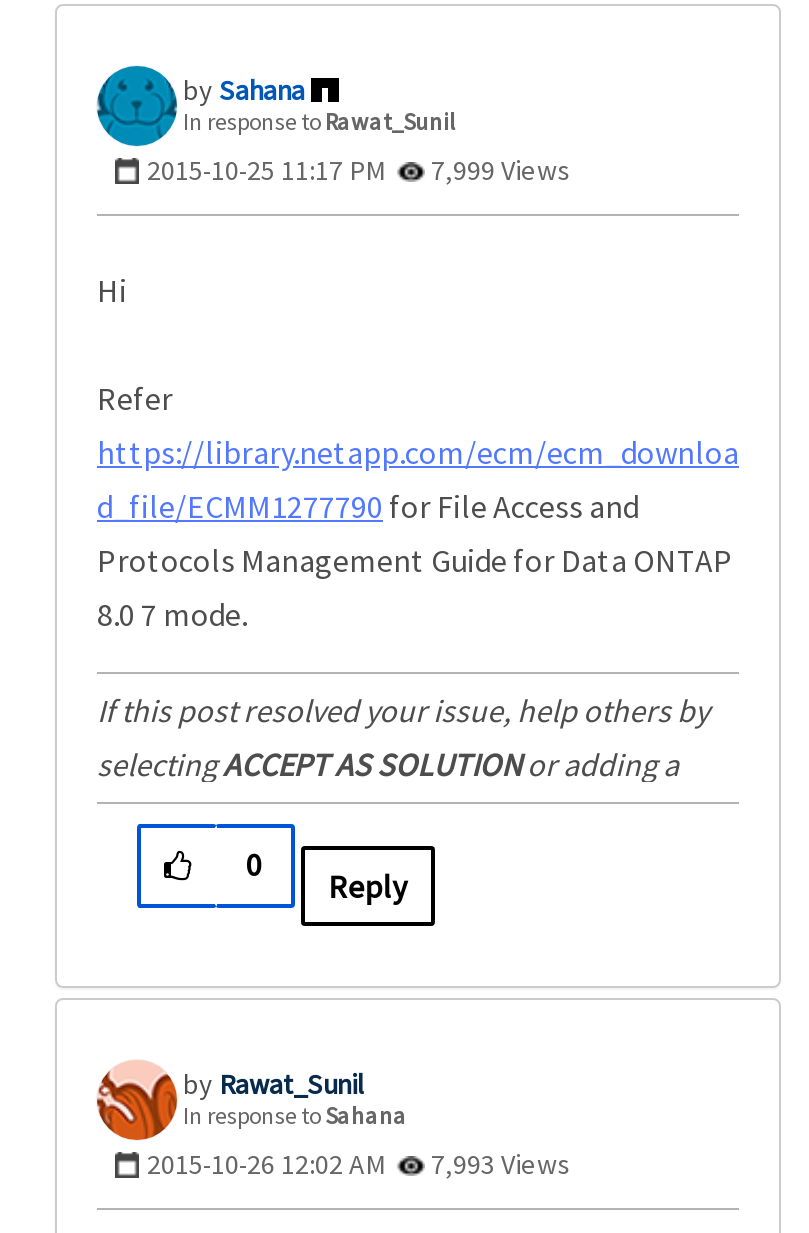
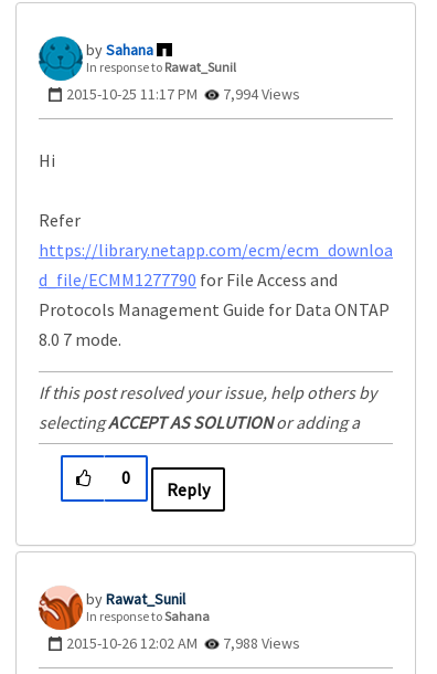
[147,152,571,188] 2015-10-25 11:17 PM 7,999 Views -> [66,84,300,104] 2015-10-25 11:17 PM 7,994 Views
[147,1146,571,1182] 2015-10-26 12:02 AM 7,993 Views -> [66,633,300,653] 2015-10-26 12:02 AM 7,988 Views

